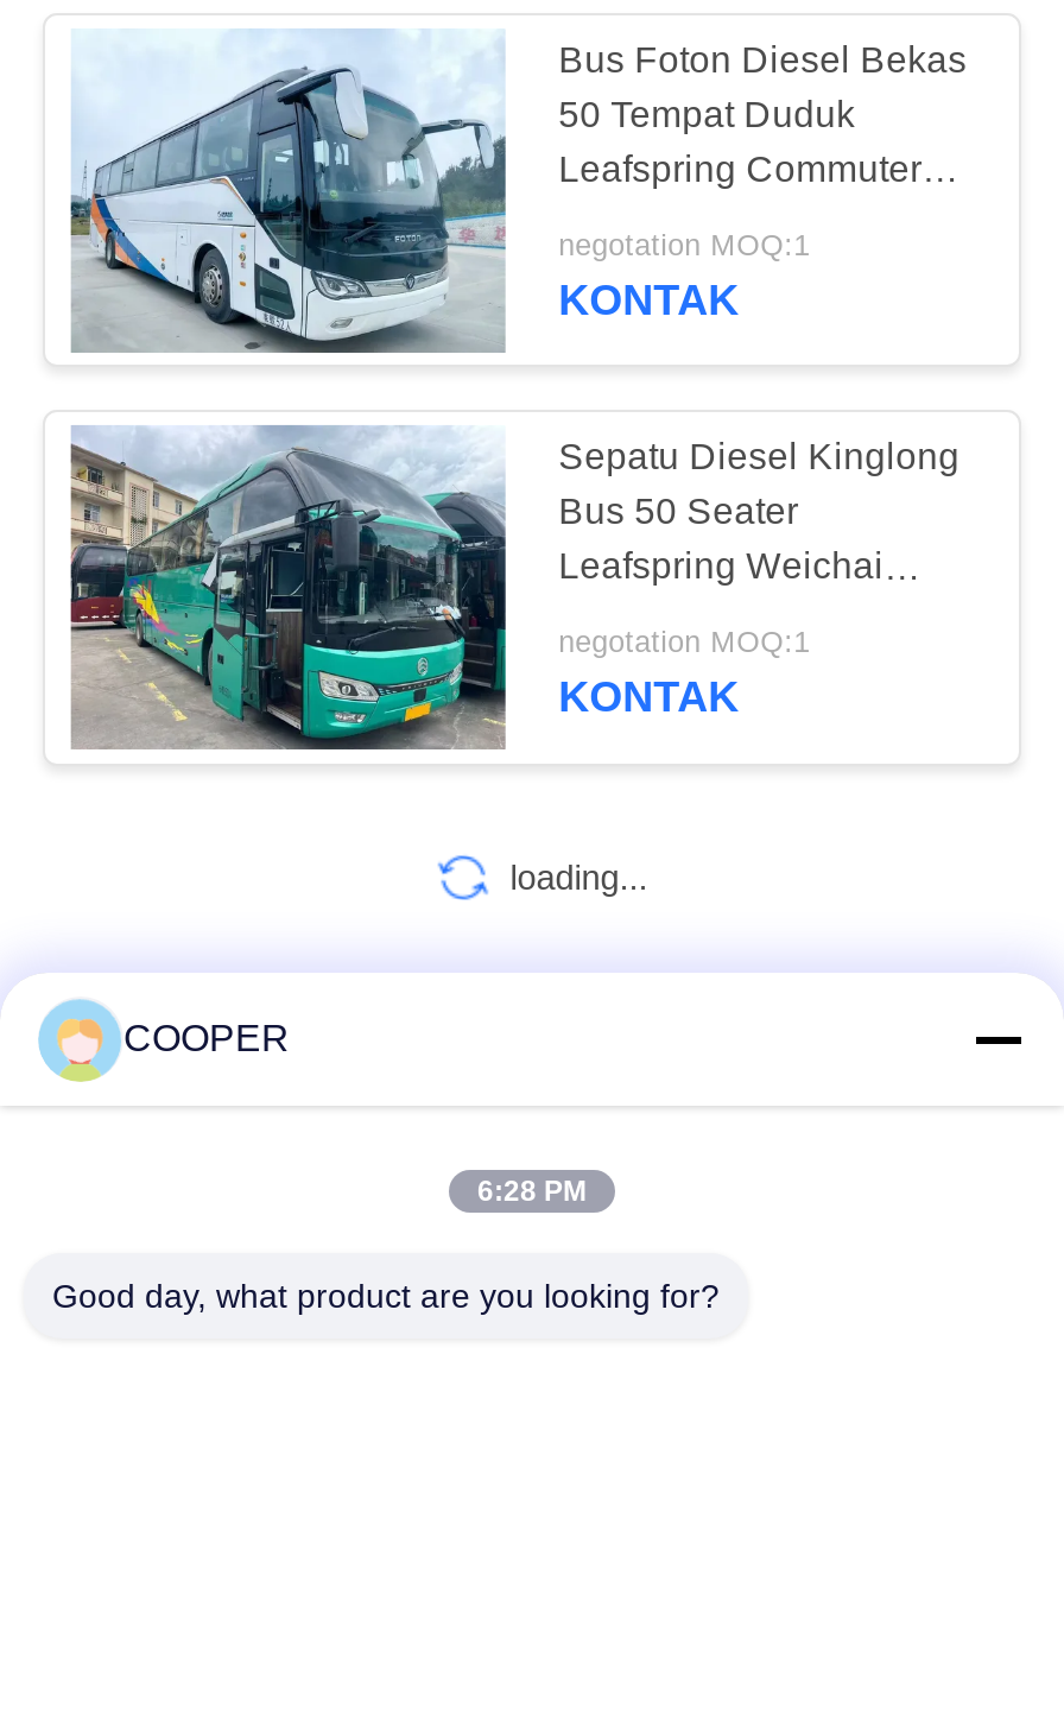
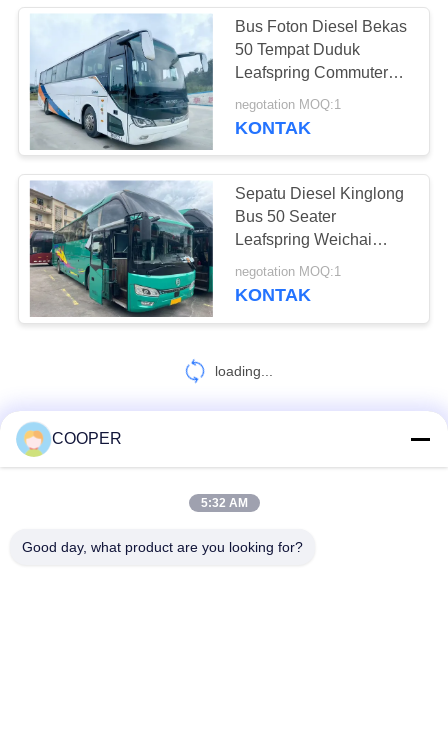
[477,1175,587,1208] 6:28 PM -> [200,496,247,510] 5:32 AM

